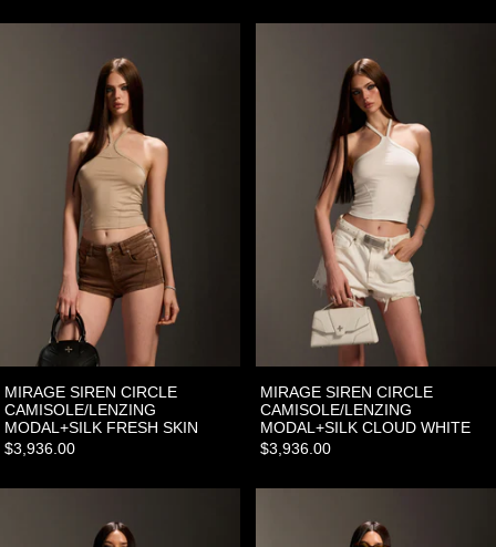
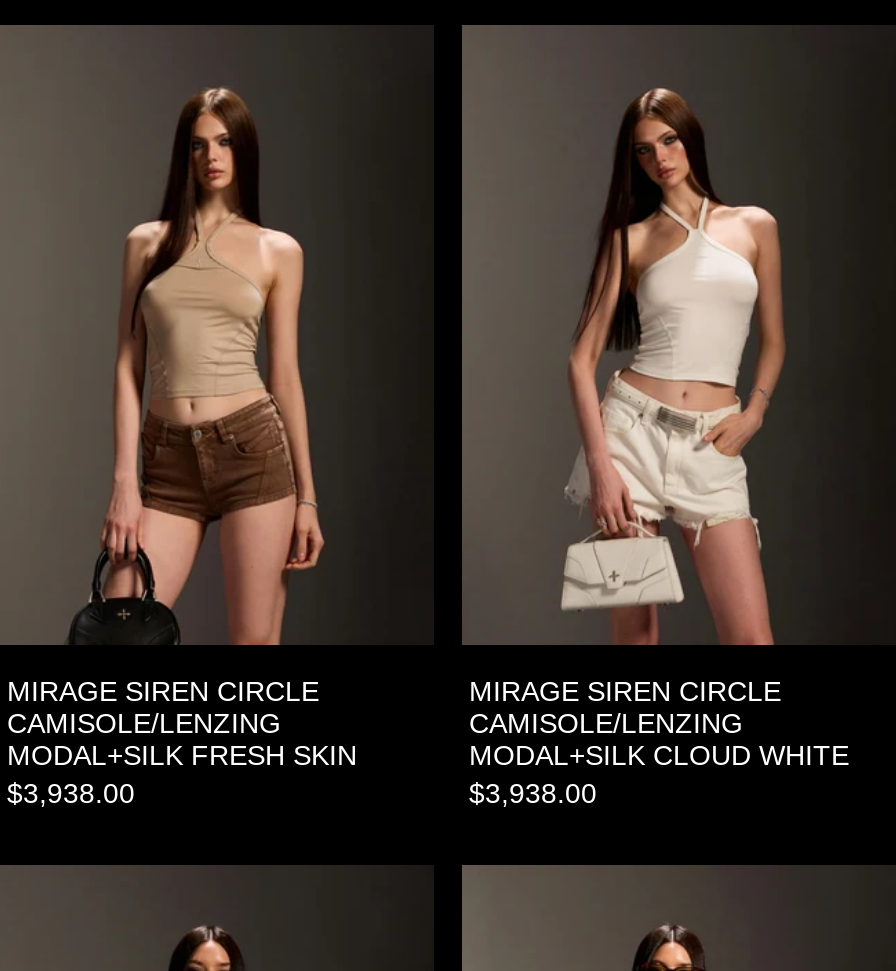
[4,440,75,457] $3,936.00 -> [7,777,135,809] $3,938.00
[260,440,330,457] $3,936.00 -> [469,777,597,809] $3,938.00

